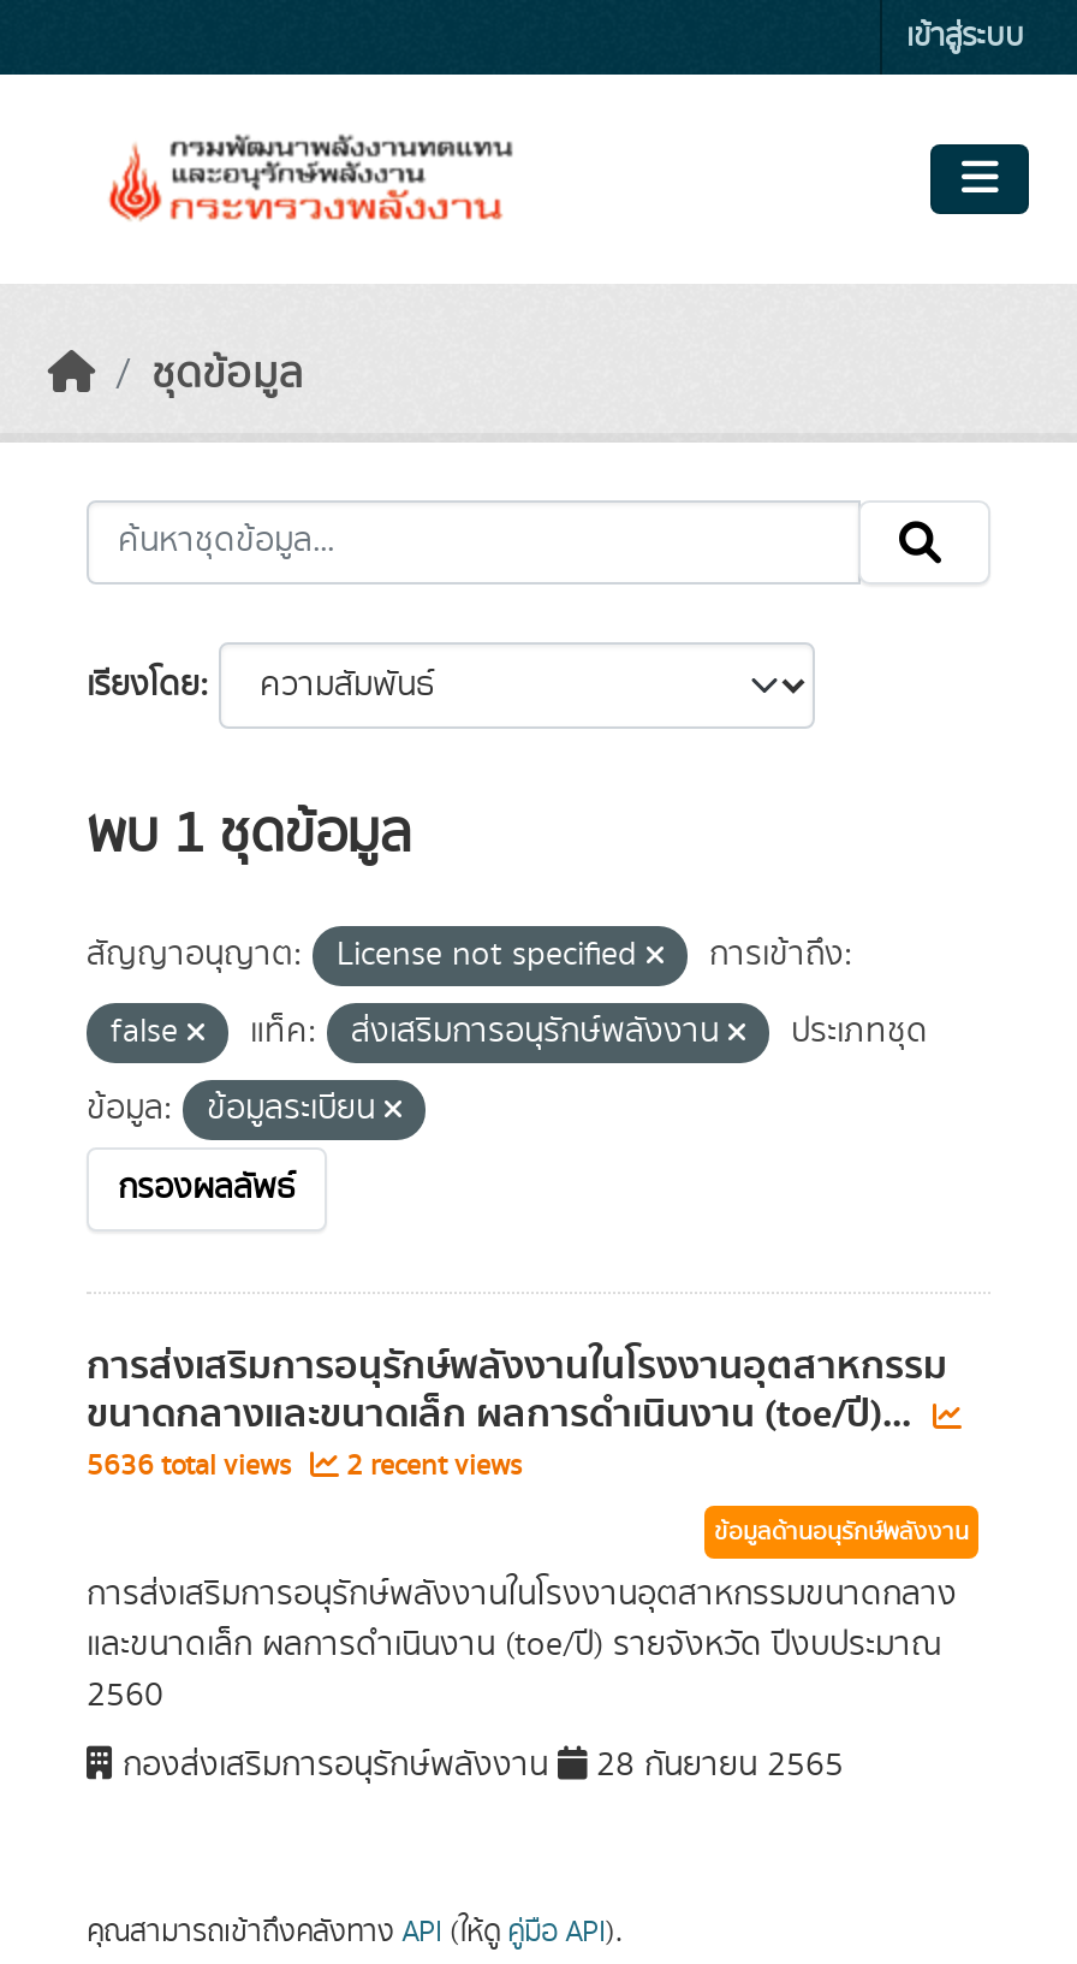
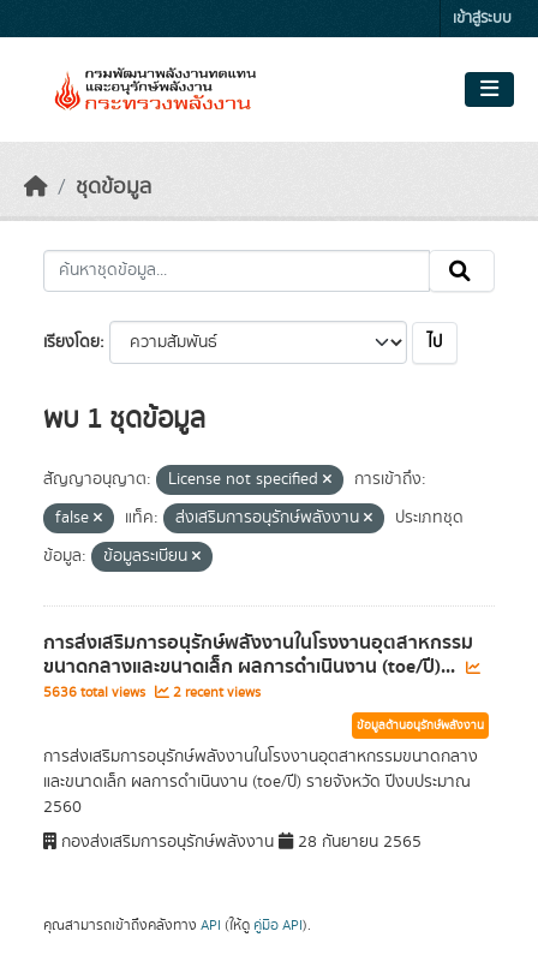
none -> [428,330,442,354] ไป
[118,1164,296,1212] กรองผลลัพธ์ -> none

